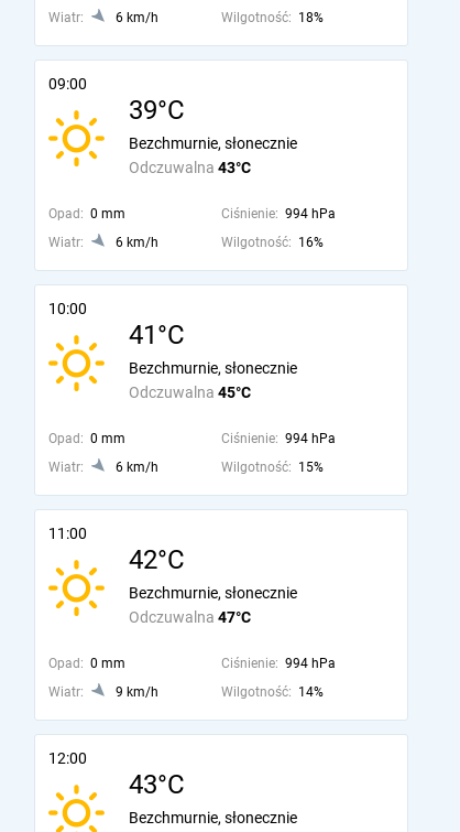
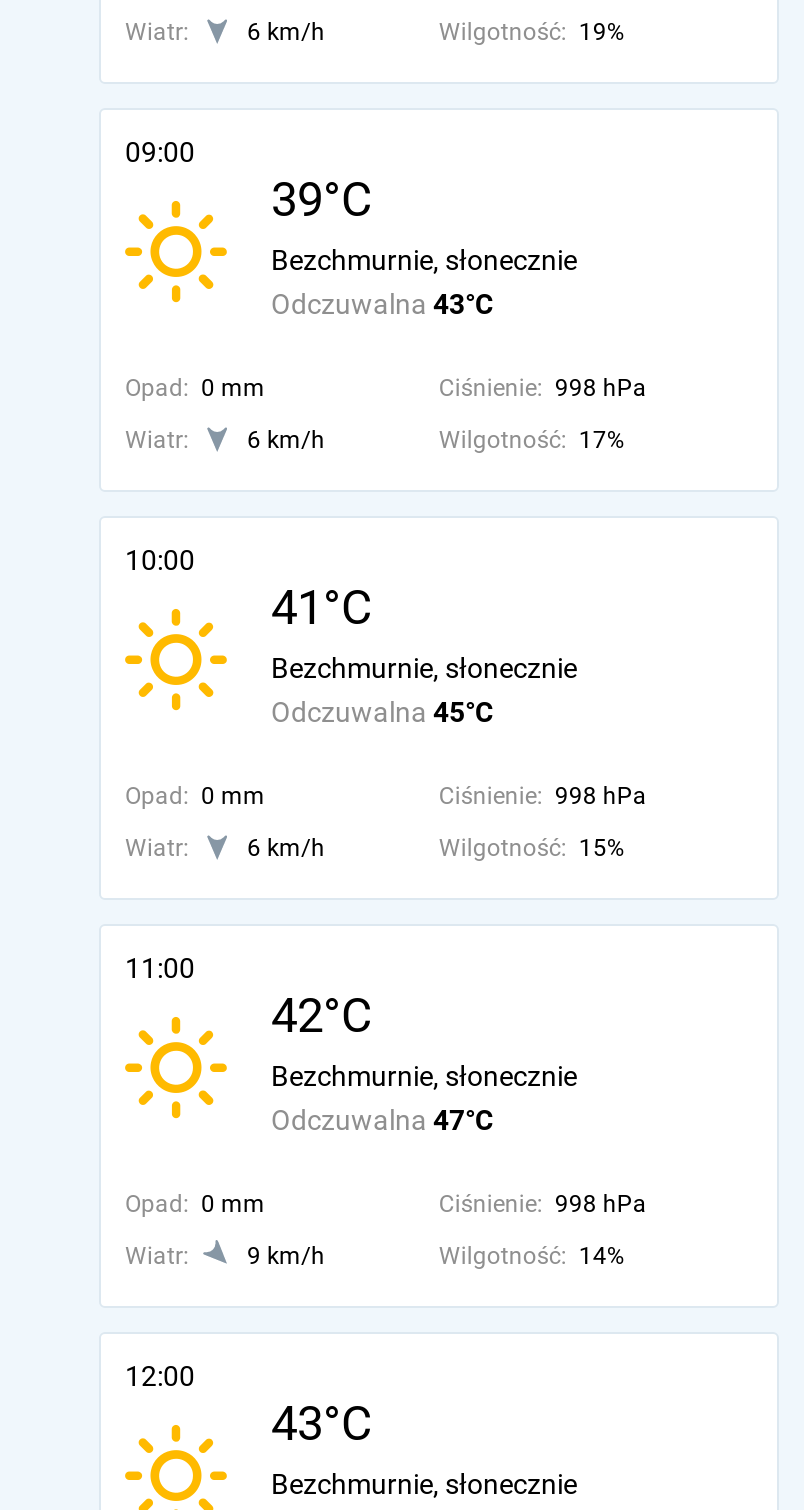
[221,10,323,25] Wilgotność: 18% -> [439,18,625,46] Wilgotność: 19%
[221,206,336,221] Ciśnienie: 994 hPa -> [439,374,647,402] Ciśnienie: 998 hPa
[221,235,323,250] Wilgotność: 16% -> [439,426,625,454] Wilgotność: 17%
[221,431,336,446] Ciśnienie: 994 hPa -> [439,782,647,810] Ciśnienie: 998 hPa
[221,656,336,671] Ciśnienie: 994 hPa -> [439,1190,647,1218] Ciśnienie: 998 hPa

